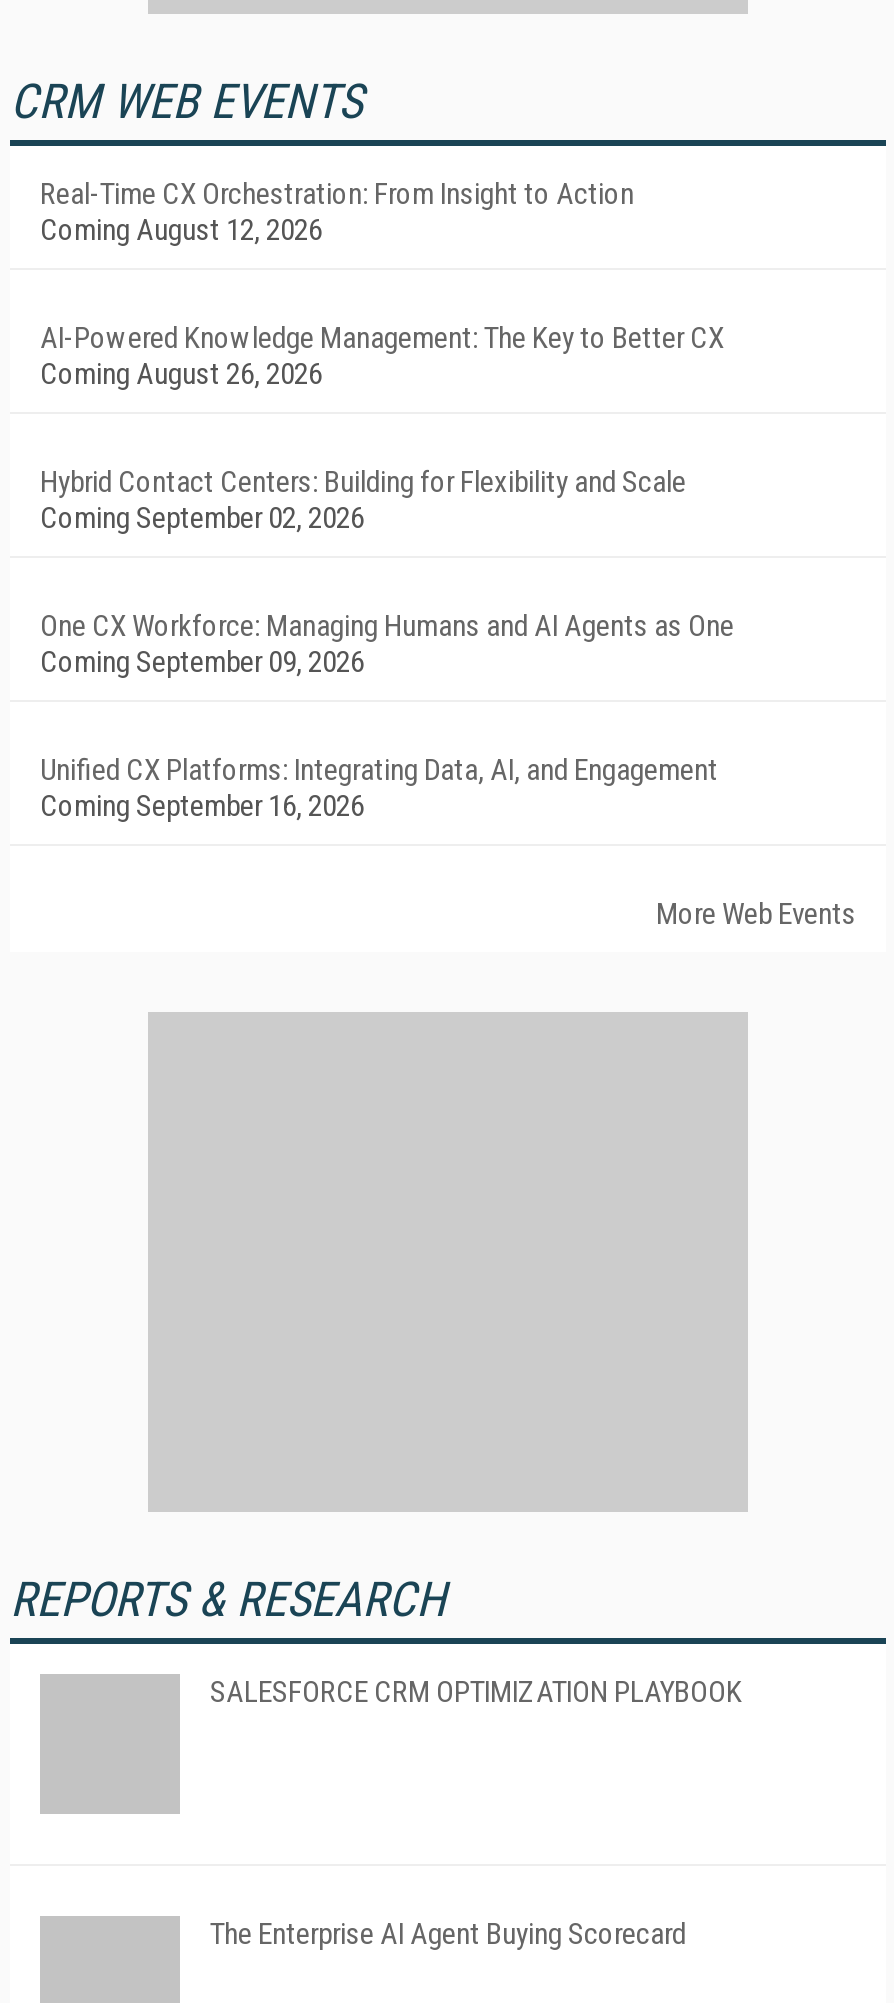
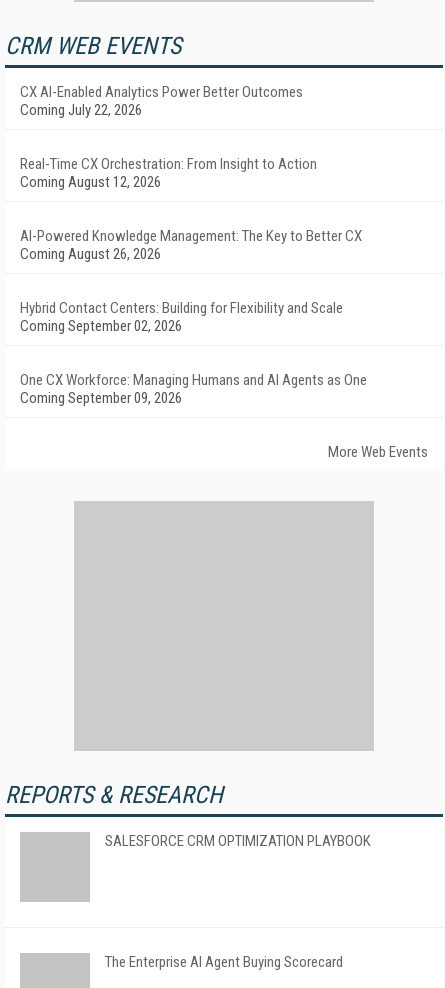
none -> [20,83,303,119] CX AI-Enabled Analytics Power Better Outcomes | Coming July 22, 2026
moved [40,176,734,680] -> [20,155,367,407]: Real-Time CX Orchestration: From Insight to Action | Coming August 12, 2026 | AI-Powered Knowledge Management: The Key to Better CX | Coming August 26, 2026 | Hybrid Contact Centers: Building for Flexibility and Scale | Coming September 02, 2026 | One CX Workforce: Managing Humans and AI Agents as One | Coming September 09, 2026
[40,752,718,824] Unified CX Platforms: Integrating Data, AI, and Engagement | Coming September 16, 2026 -> none

